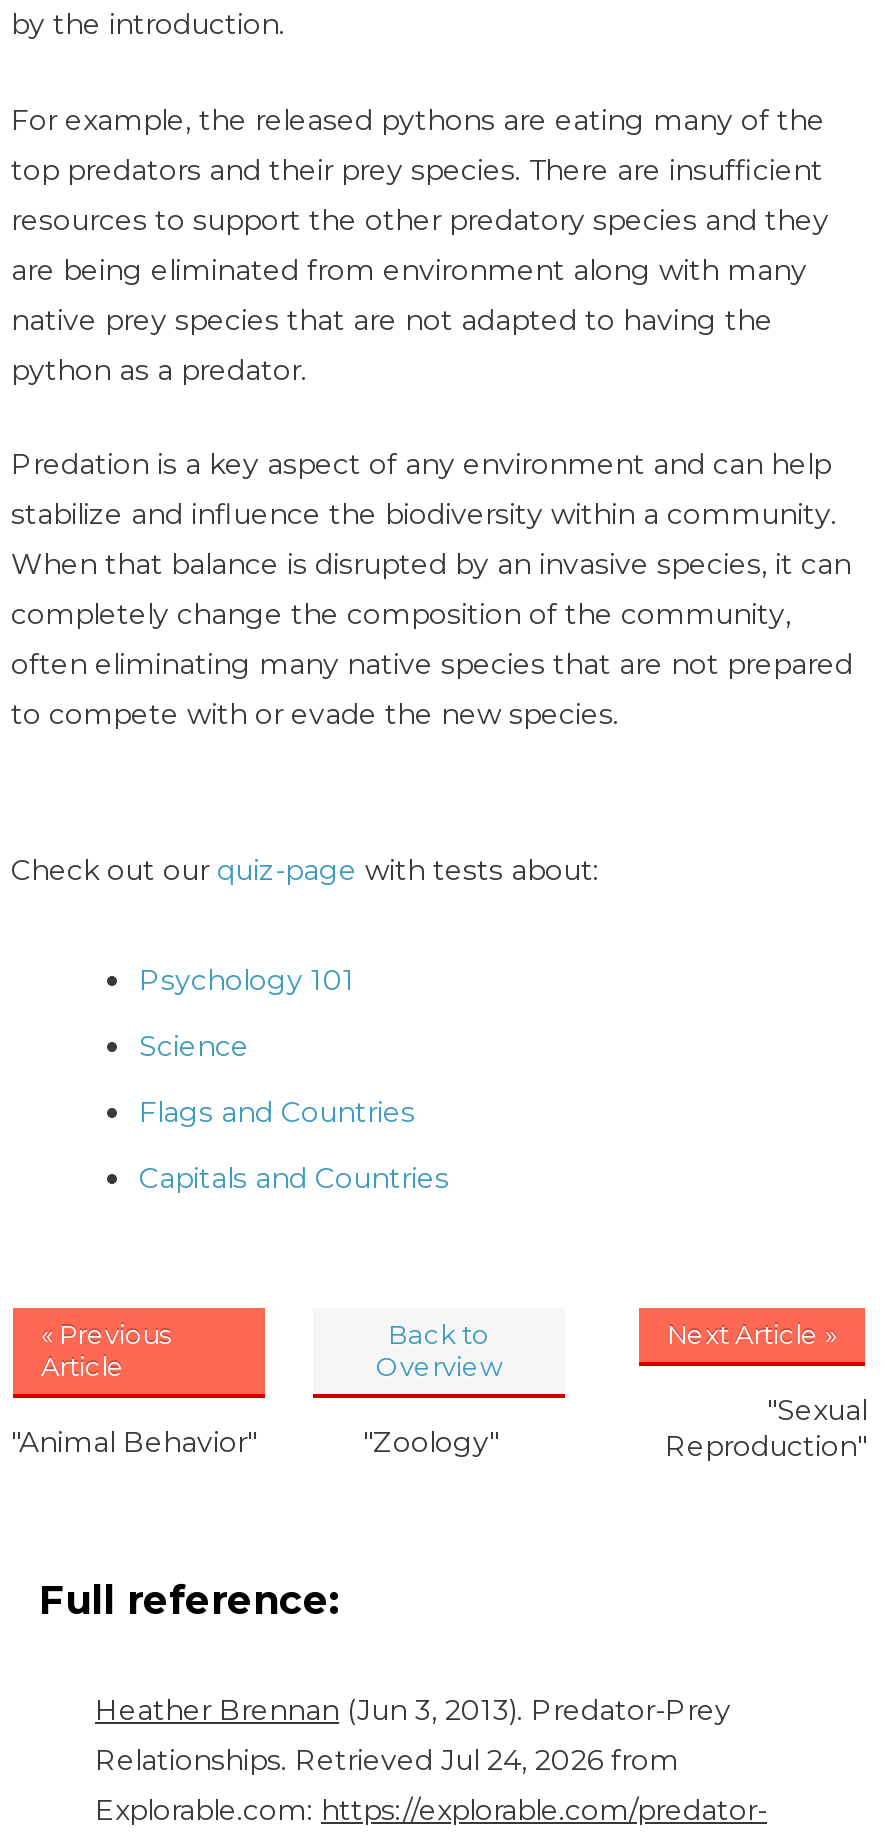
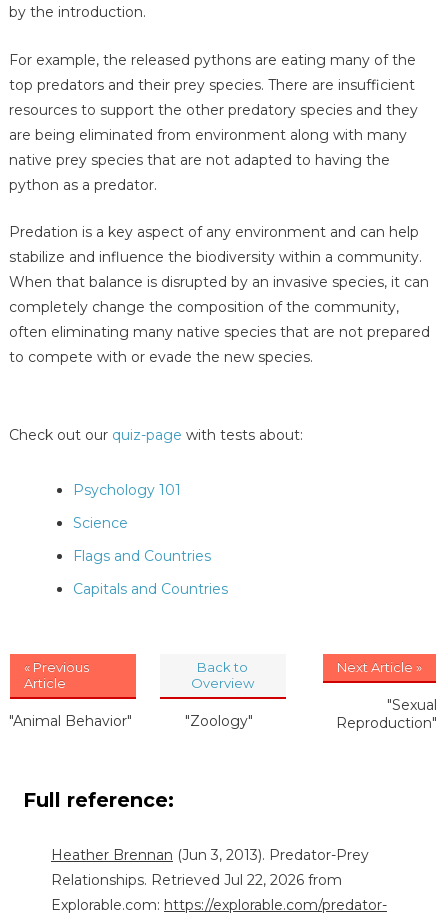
[95,1741,679,1777] Relationships. Retrieved Jul 24, 2026 from -> [51,870,342,888] Relationships. Retrieved Jul 22, 2026 from

